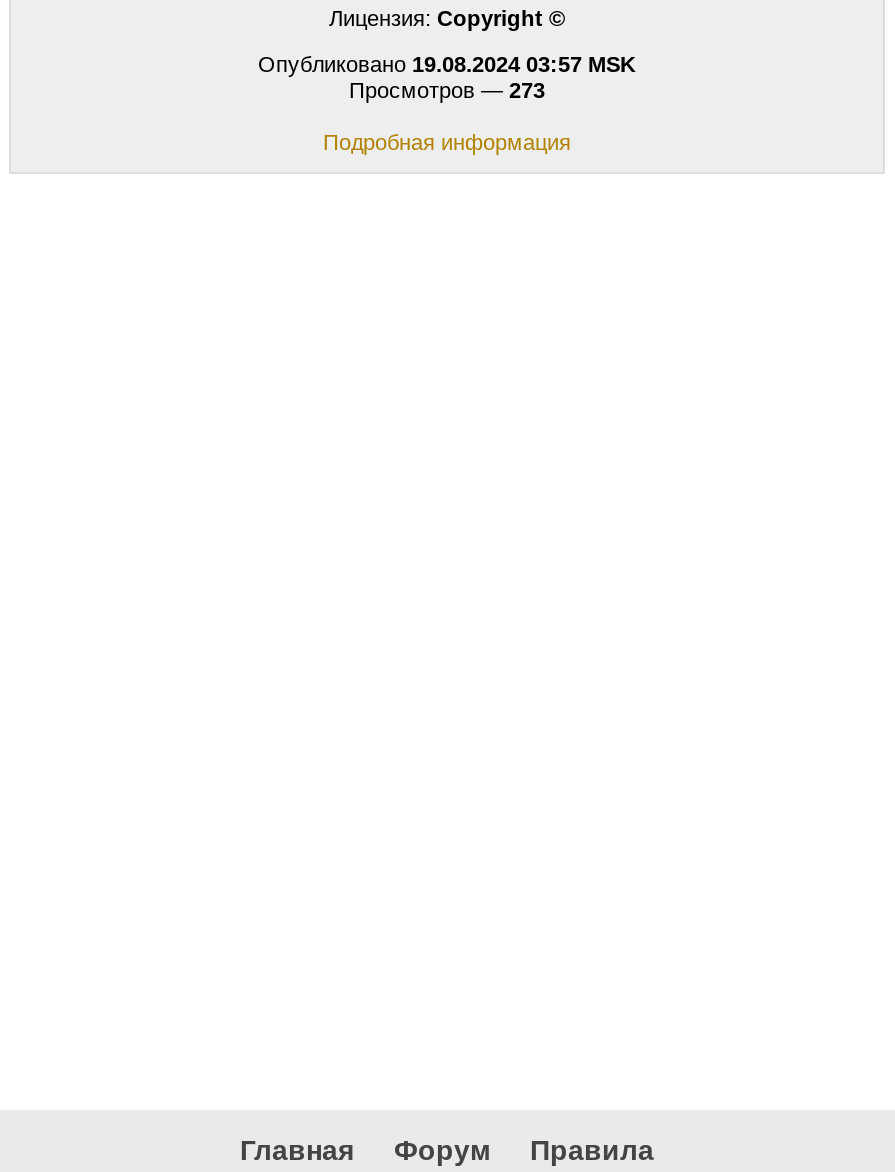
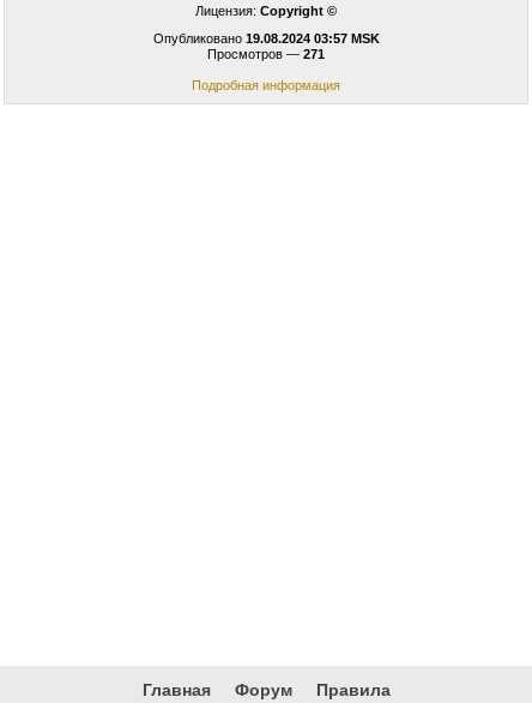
[349,78,545,102] Просмотров — 273 -> [207,47,325,61] Просмотров — 271

